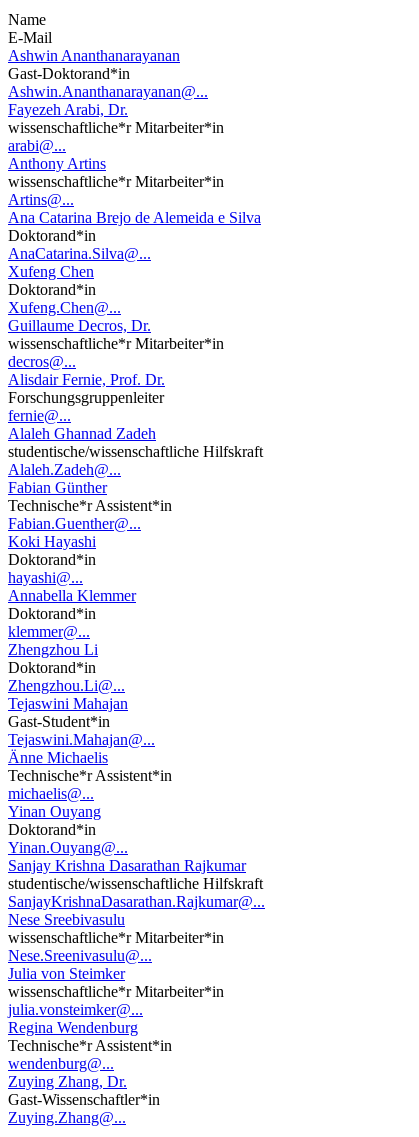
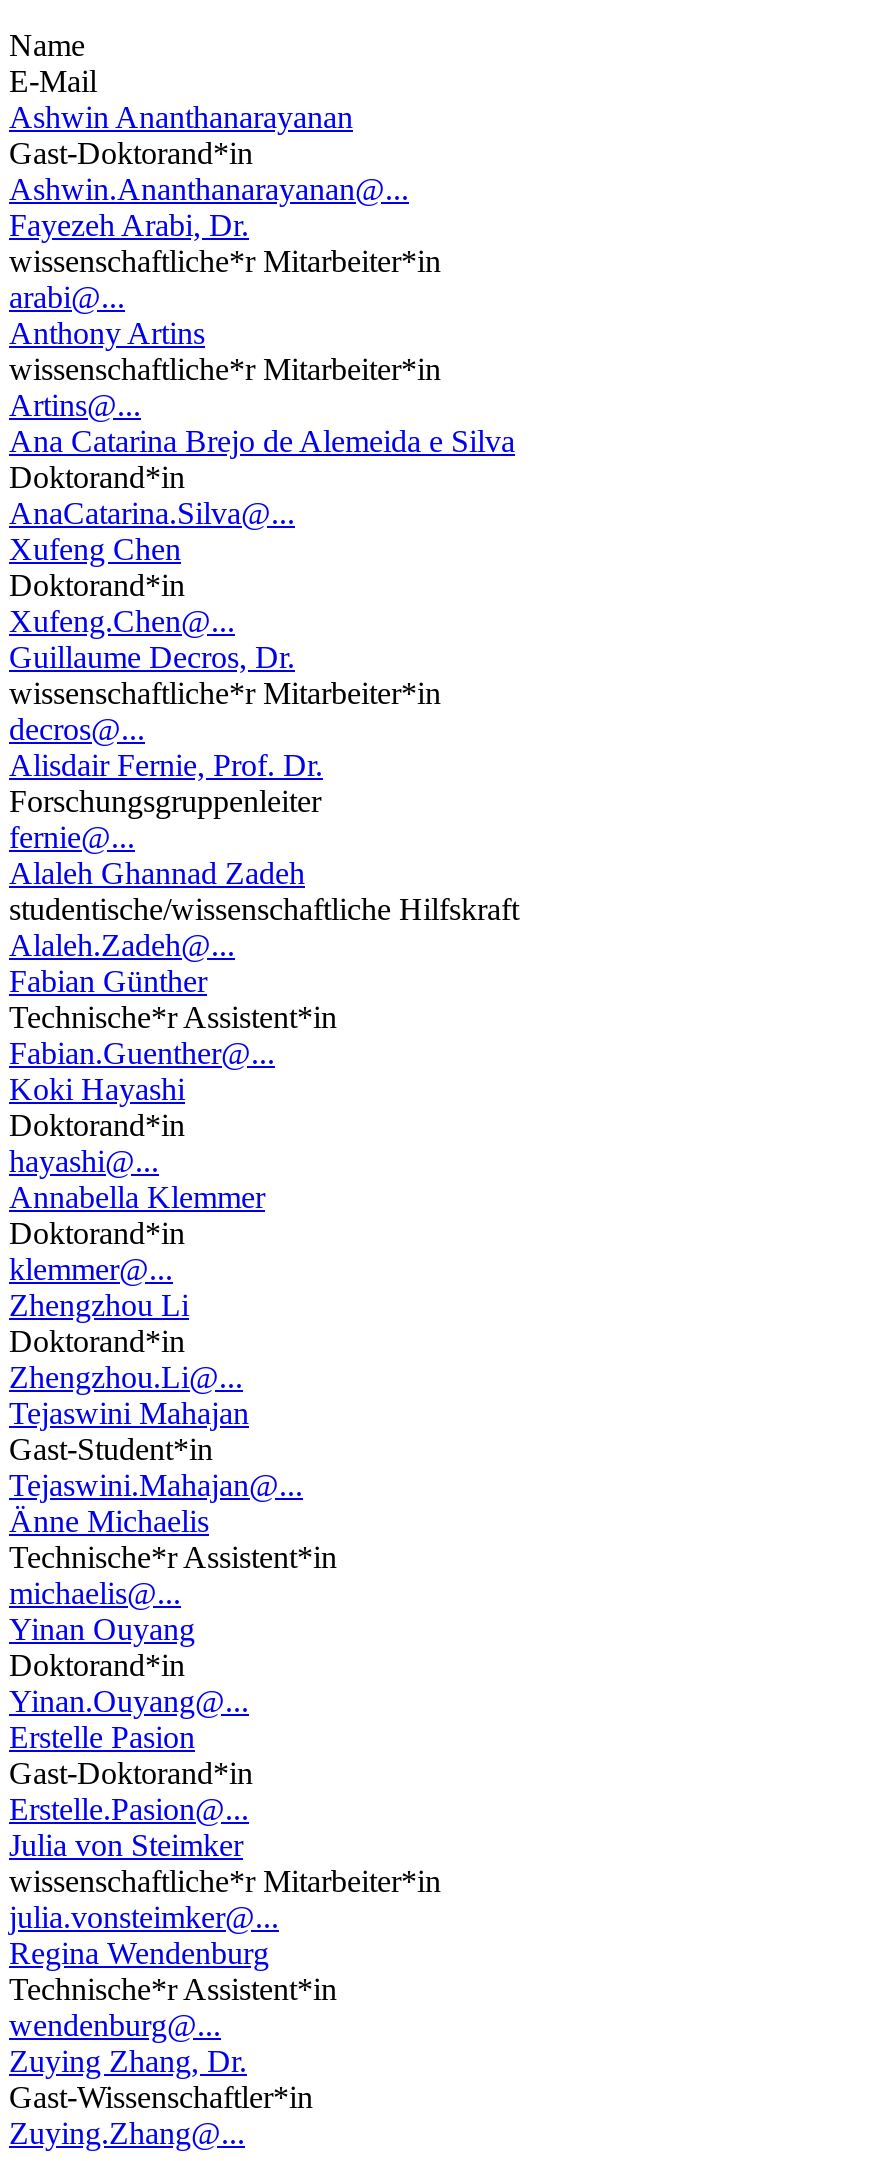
[8,857,265,964] Sanjay Krishna Dasarathan Rajkumar | studentische/wissenschaftliche Hilfskraft | SanjayKrishnaDasarathan.Rajkumar@... | Nese Sreebivasulu | wissenschaftliche*r Mitarbeiter*in | Nese.Sreenivasulu@... -> [9,1720,253,1826] Erstelle Pasion | Gast-Doktorand*in | Erstelle.Pasion@...

